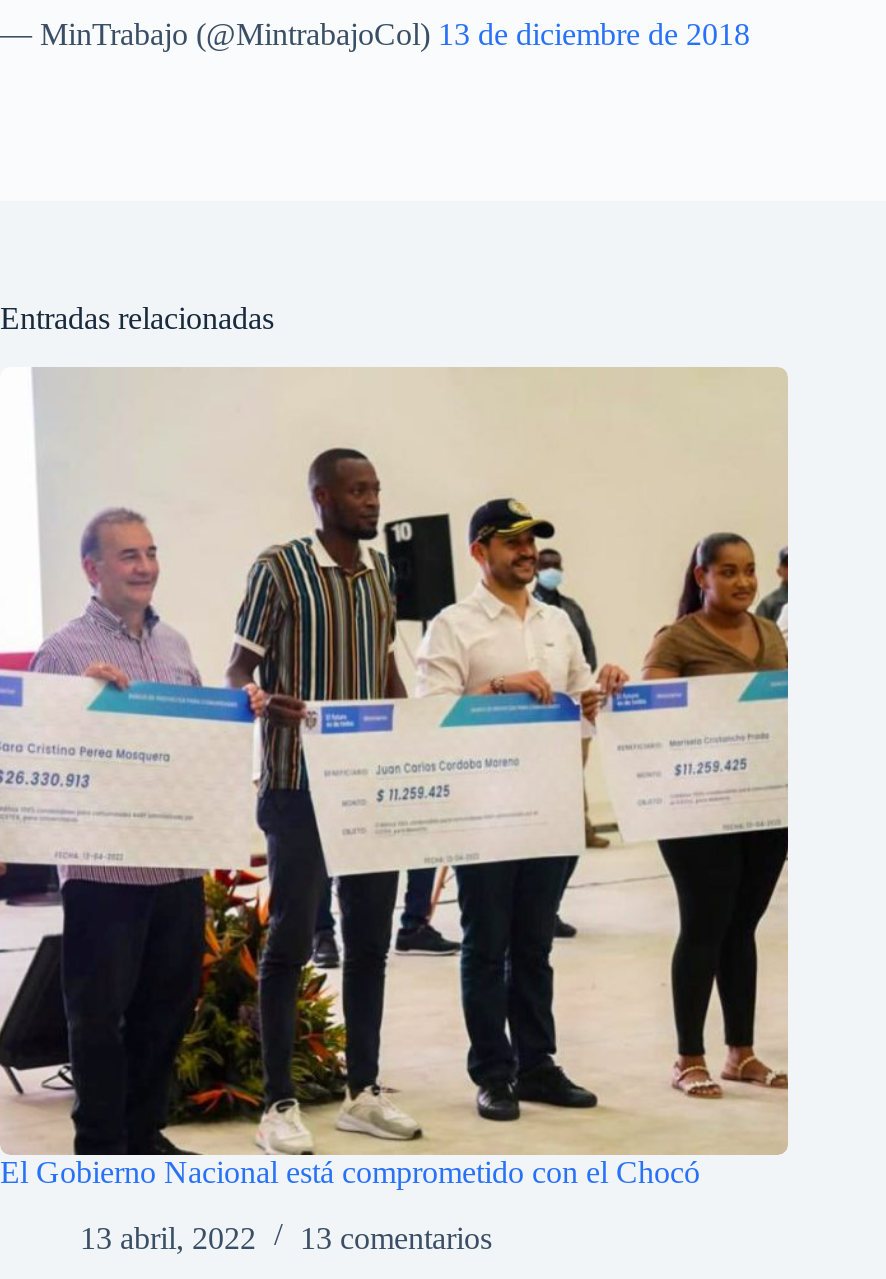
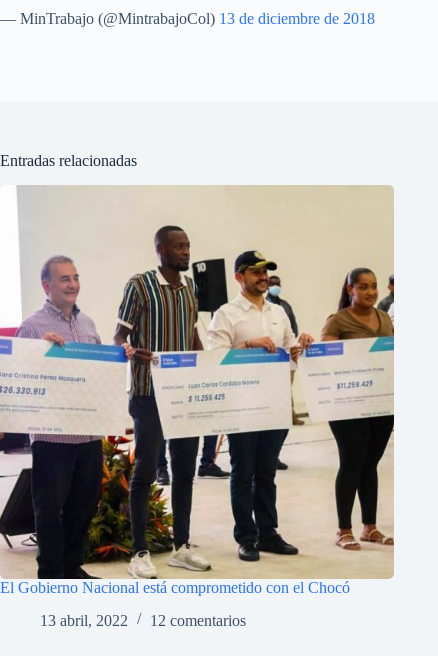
[80,1221,492,1255] 13 abril, 2022 13 comentarios -> [40,612,246,629] 13 abril, 2022 12 comentarios

